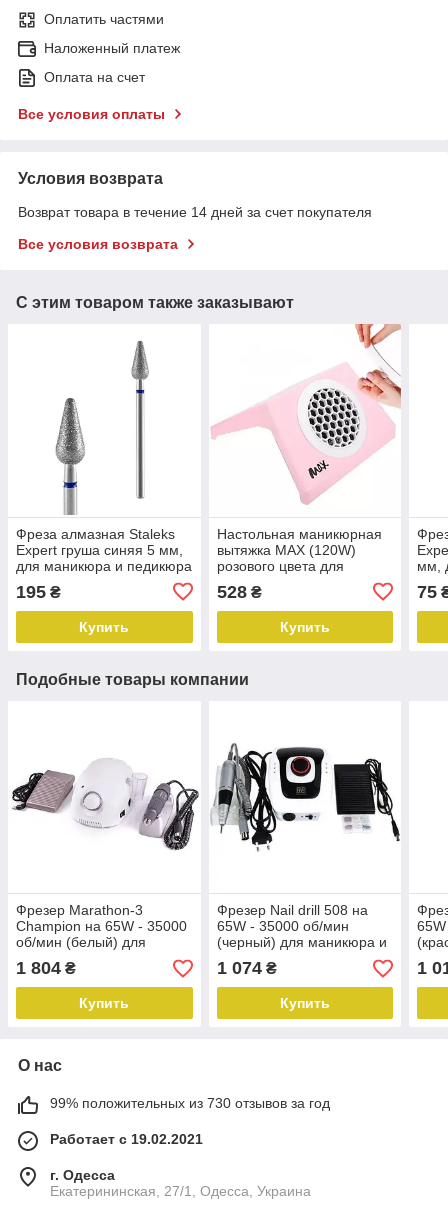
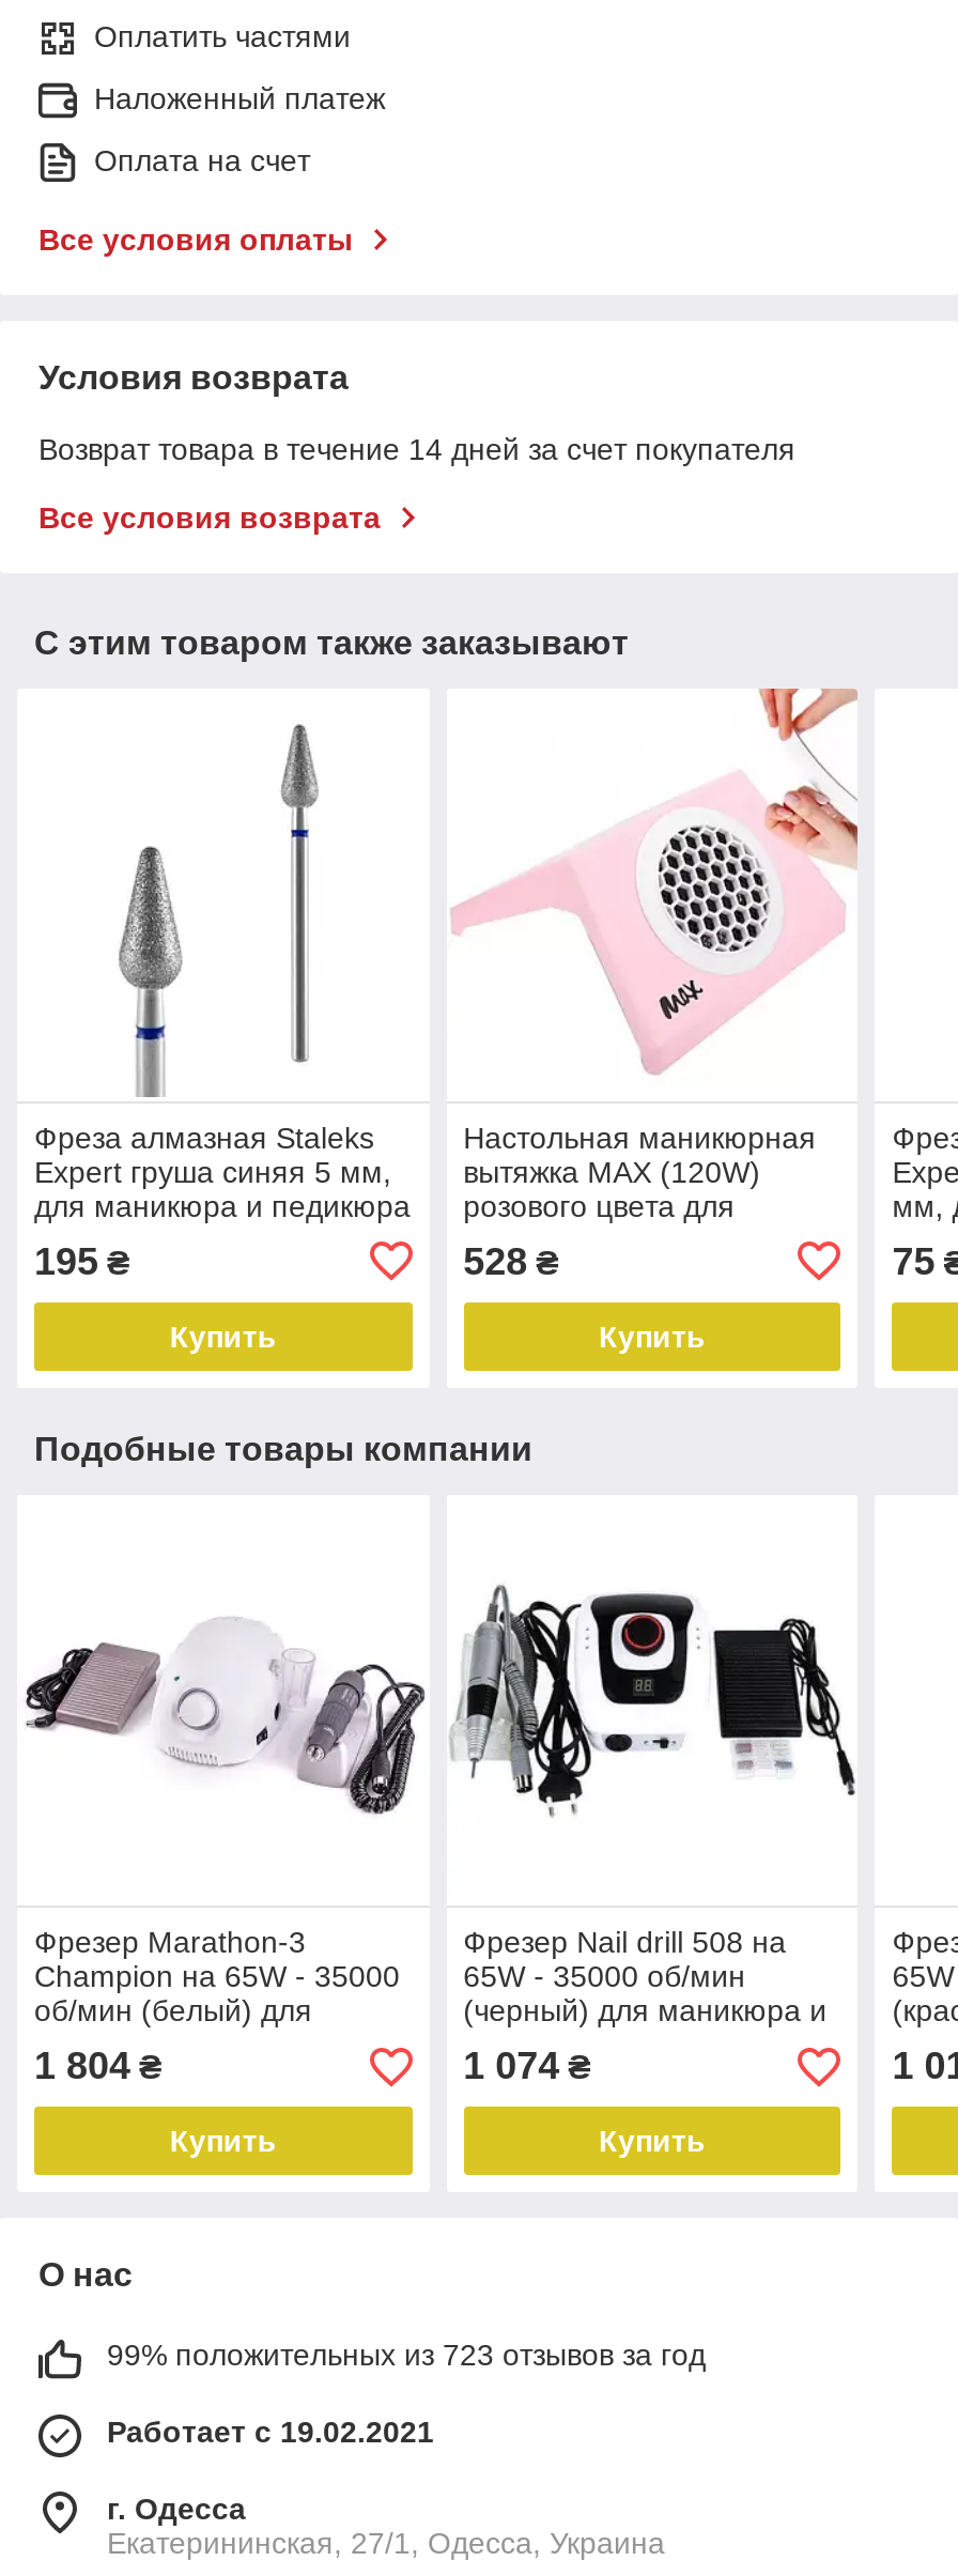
[50,1095,330,1111] 99% положительных из 730 отзывов за год -> [107,2339,706,2373] 99% положительных из 723 отзывов за год

